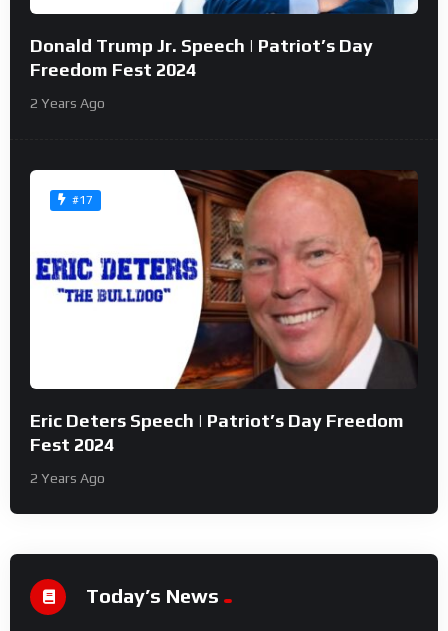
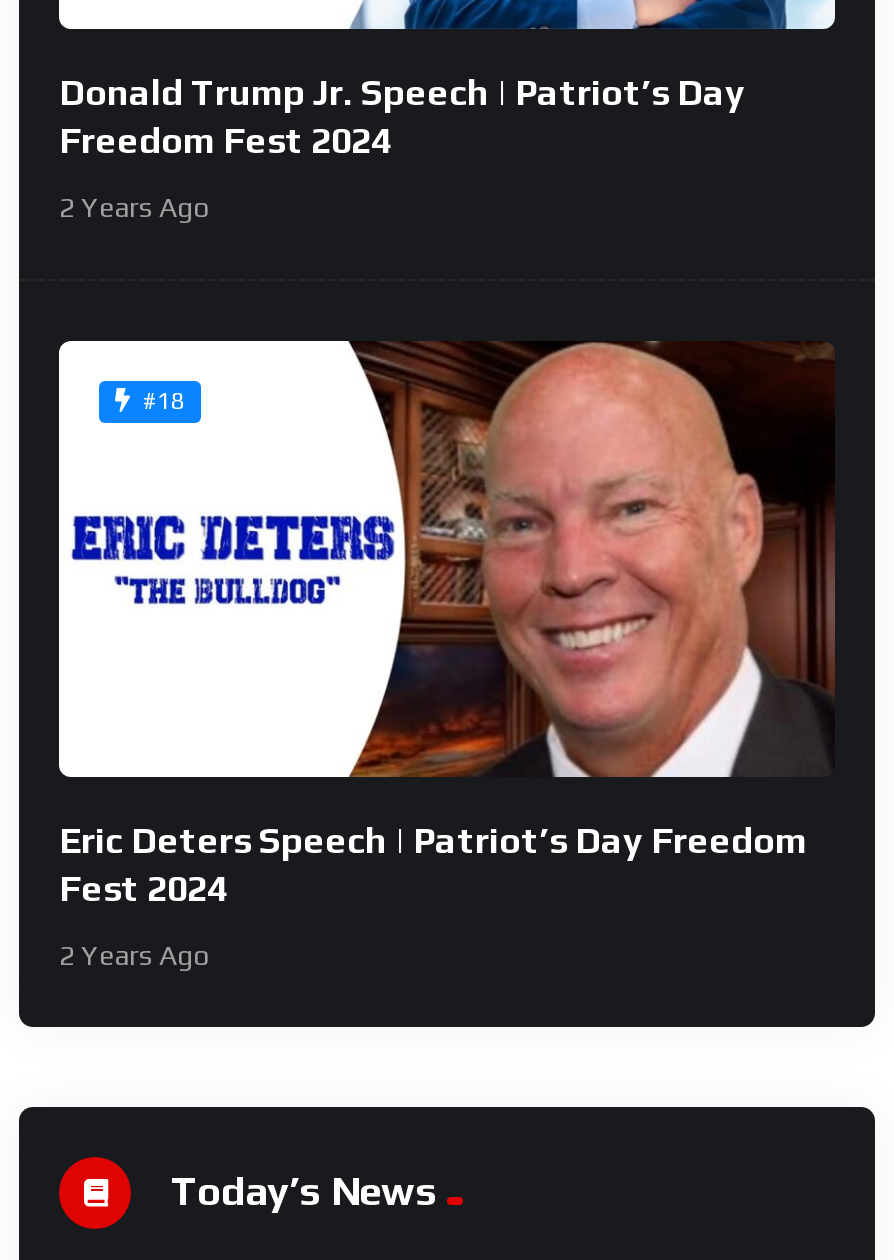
[72,193,93,207] #17 -> [143,387,185,415] #18

